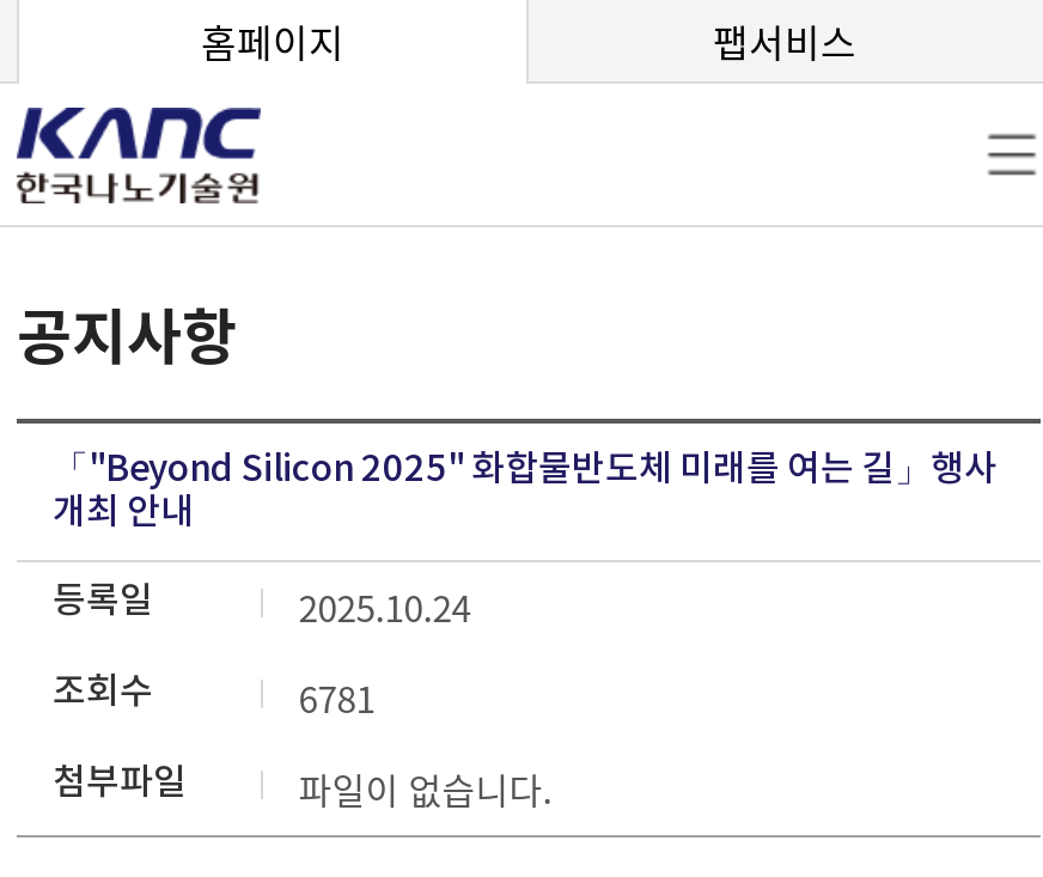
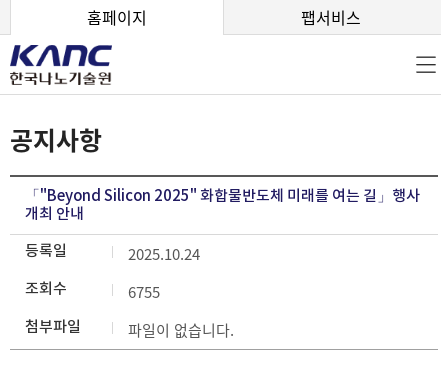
[298,672,375,725] 6781 -> [128,281,160,303] 6755

